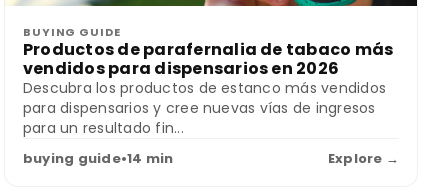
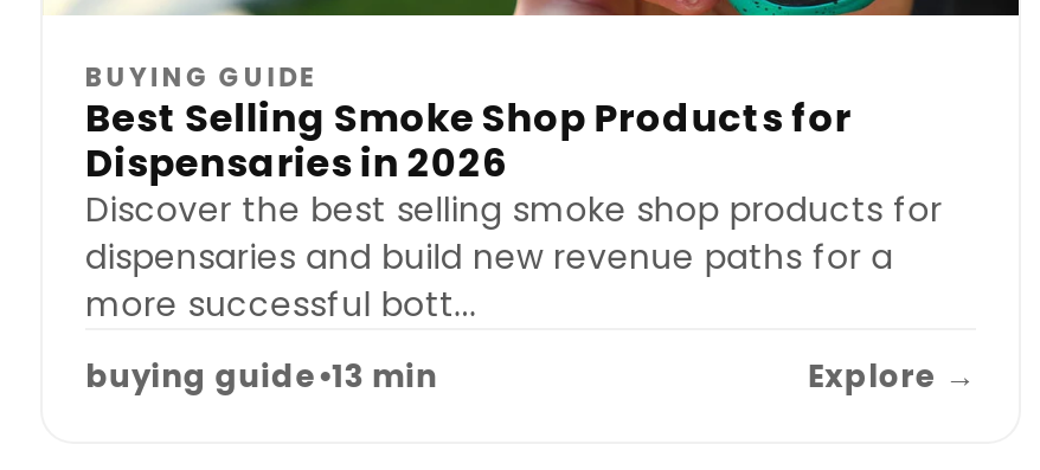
[23,38,393,138] Productos de parafernalia de tabaco más | vendidos para dispensarios en 2026 | Descubra los productos de estanco más vendidos | para dispensarios y cree nuevas vías de ingresos | para un resultado fin... -> [85,90,942,327] Best Selling Smoke Shop Products for | Dispensaries in 2026 | Discover the best selling smoke shop products for | dispensaries and build new revenue paths for a | more successful bott...
[23,149,174,168] buying guide•14 min -> [85,353,437,398] buying guide•13 min

